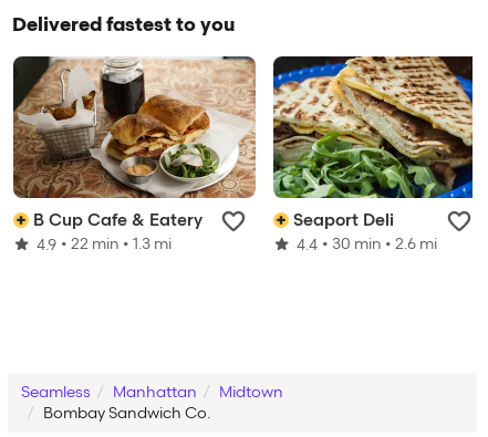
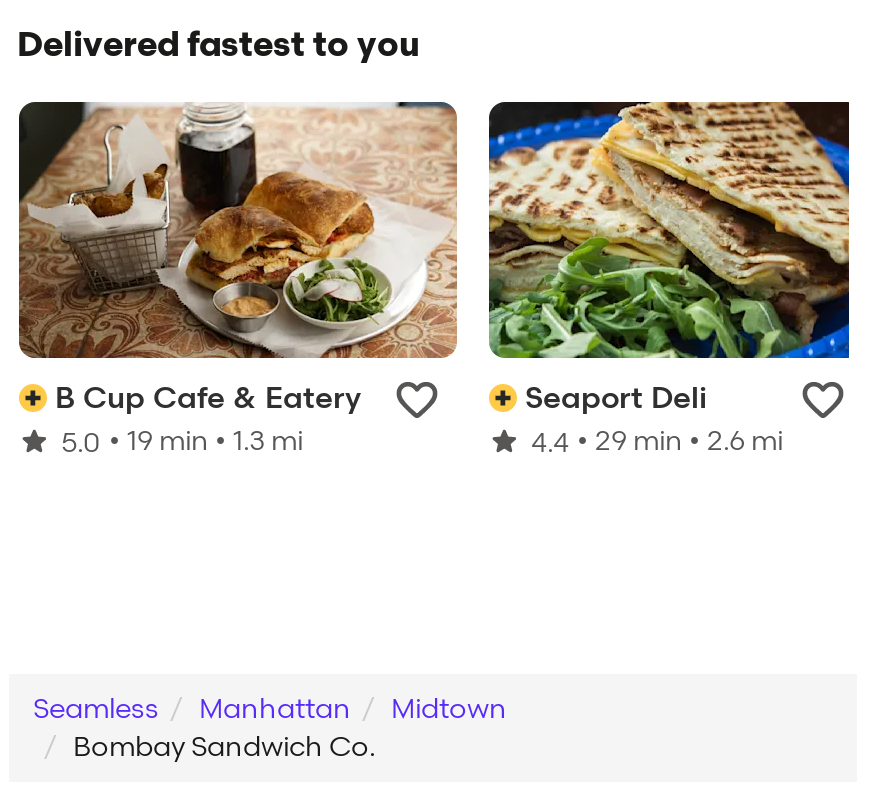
[37,235,172,254] 4.9 • 22 min • 1.3 mi -> [61,424,303,459] 5.0 • 19 min • 1.3 mi
[297,235,437,254] 4.4 • 30 min • 2.6 mi -> [531,424,783,459] 4.4 • 29 min • 2.6 mi

